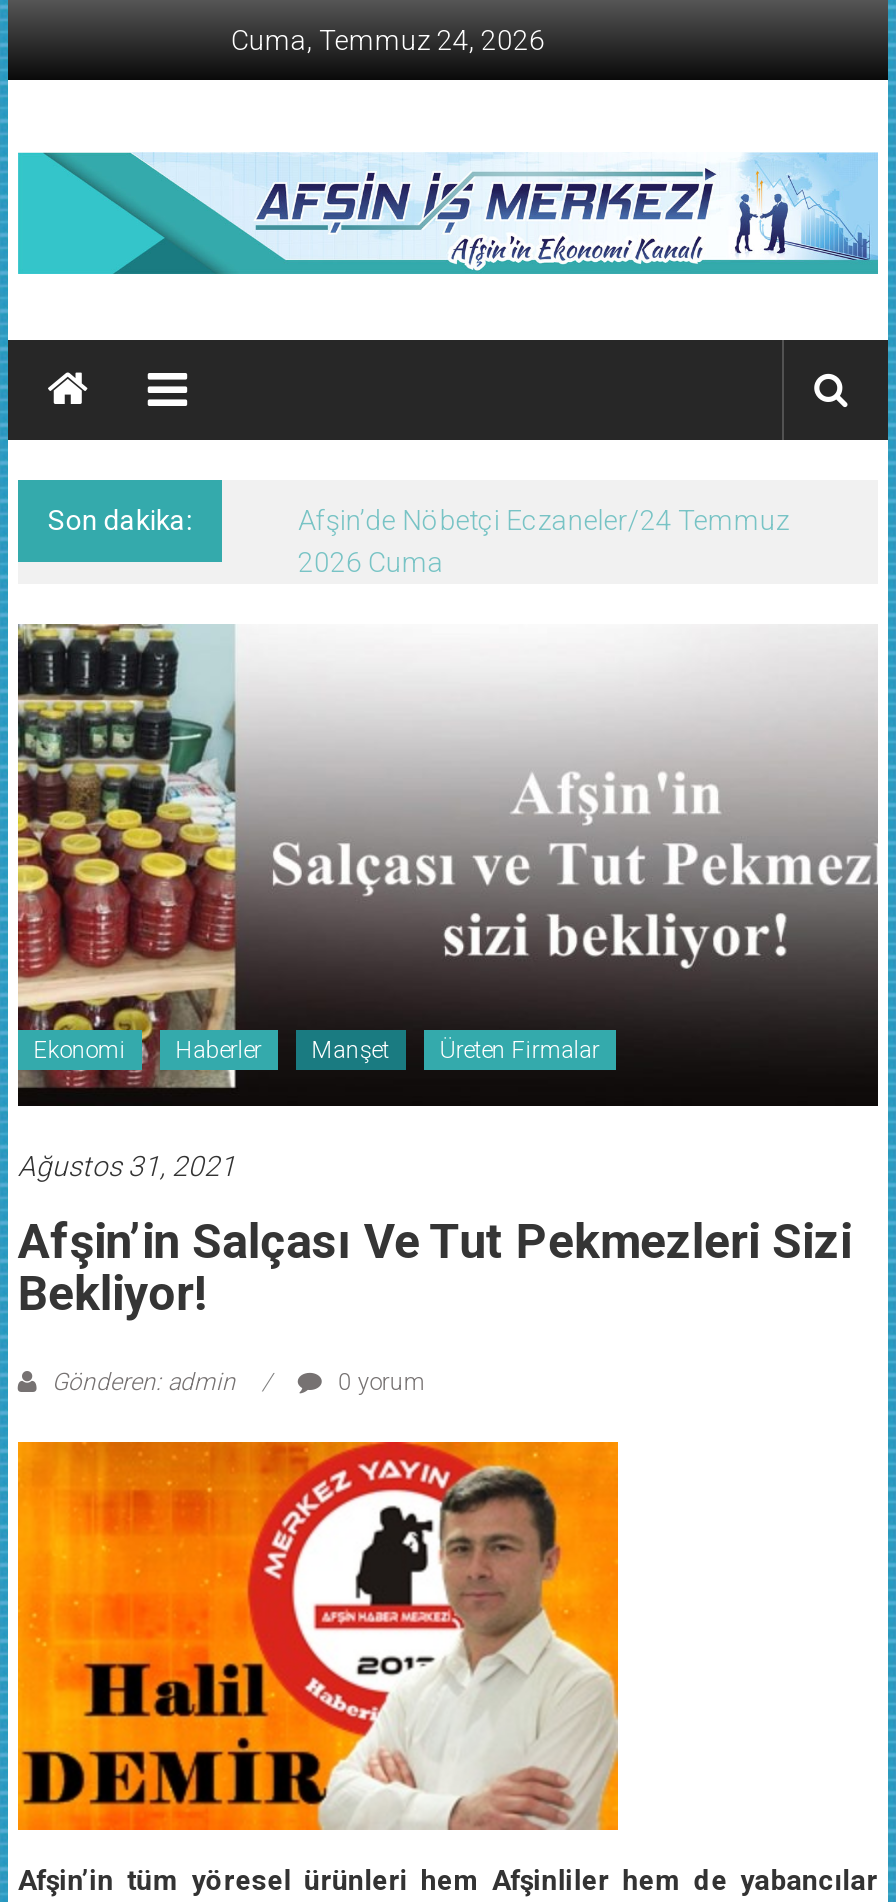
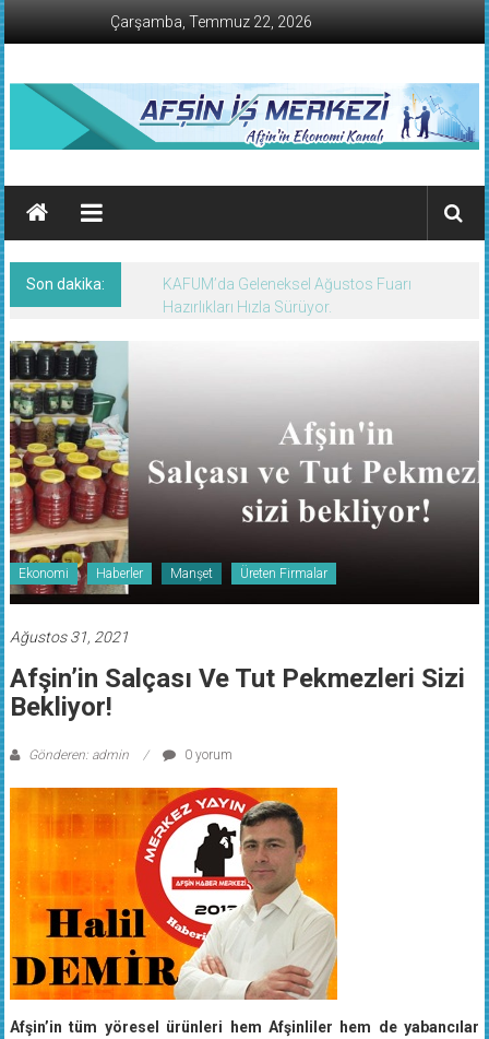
[231,24,545,56] Cuma, Temmuz 24, 2026 -> [111,13,313,31] Çarşamba, Temmuz 22, 2026
none -> [163,275,411,316] KAFUM’da Geleneksel Ağustos Fuarı | Hazırlıkları Hızla Sürüyor.

